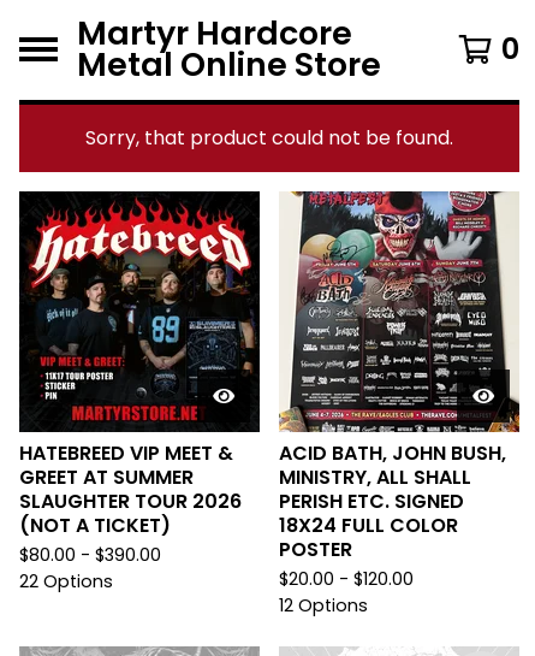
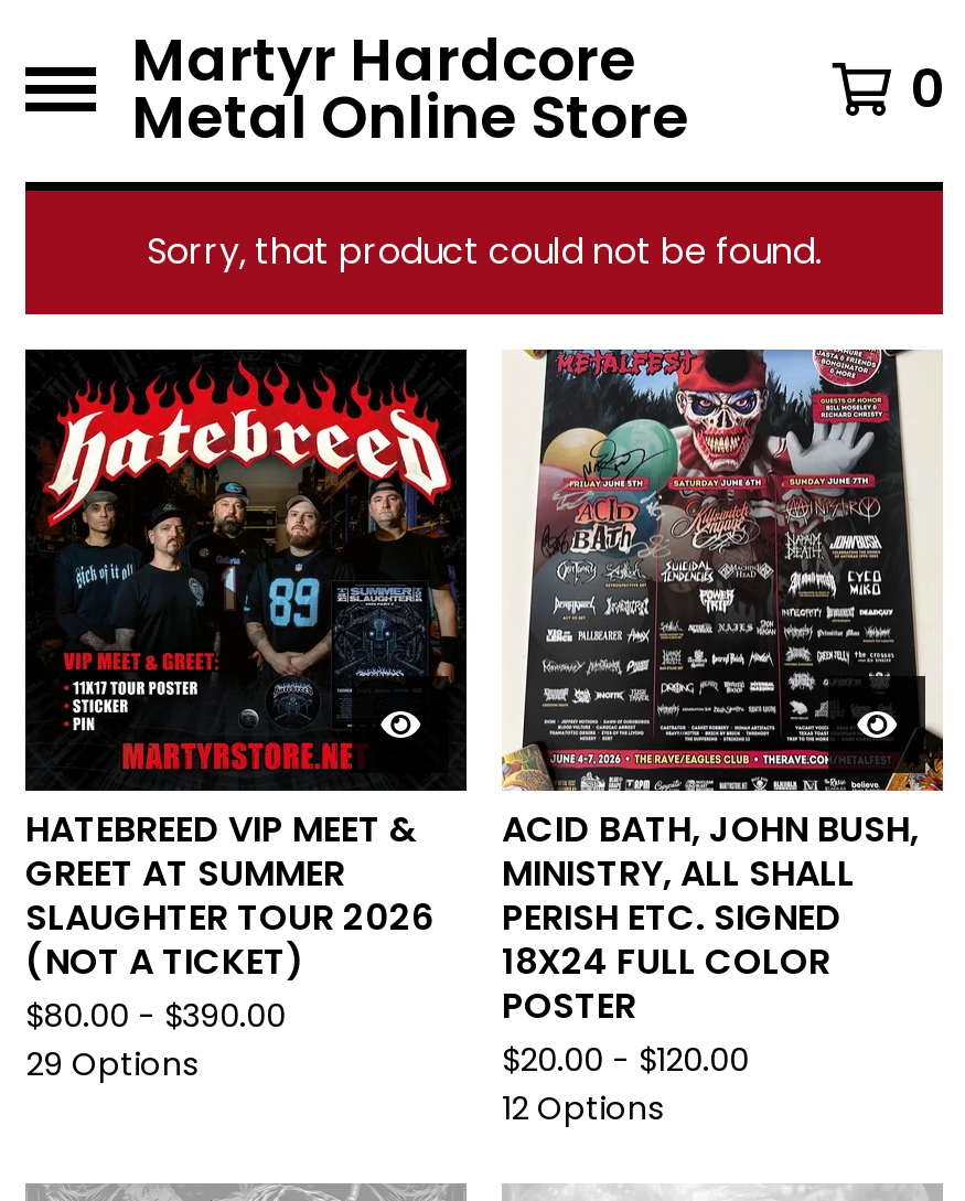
[19,569,113,593] 22 Options -> [25,1042,200,1086] 29 Options

